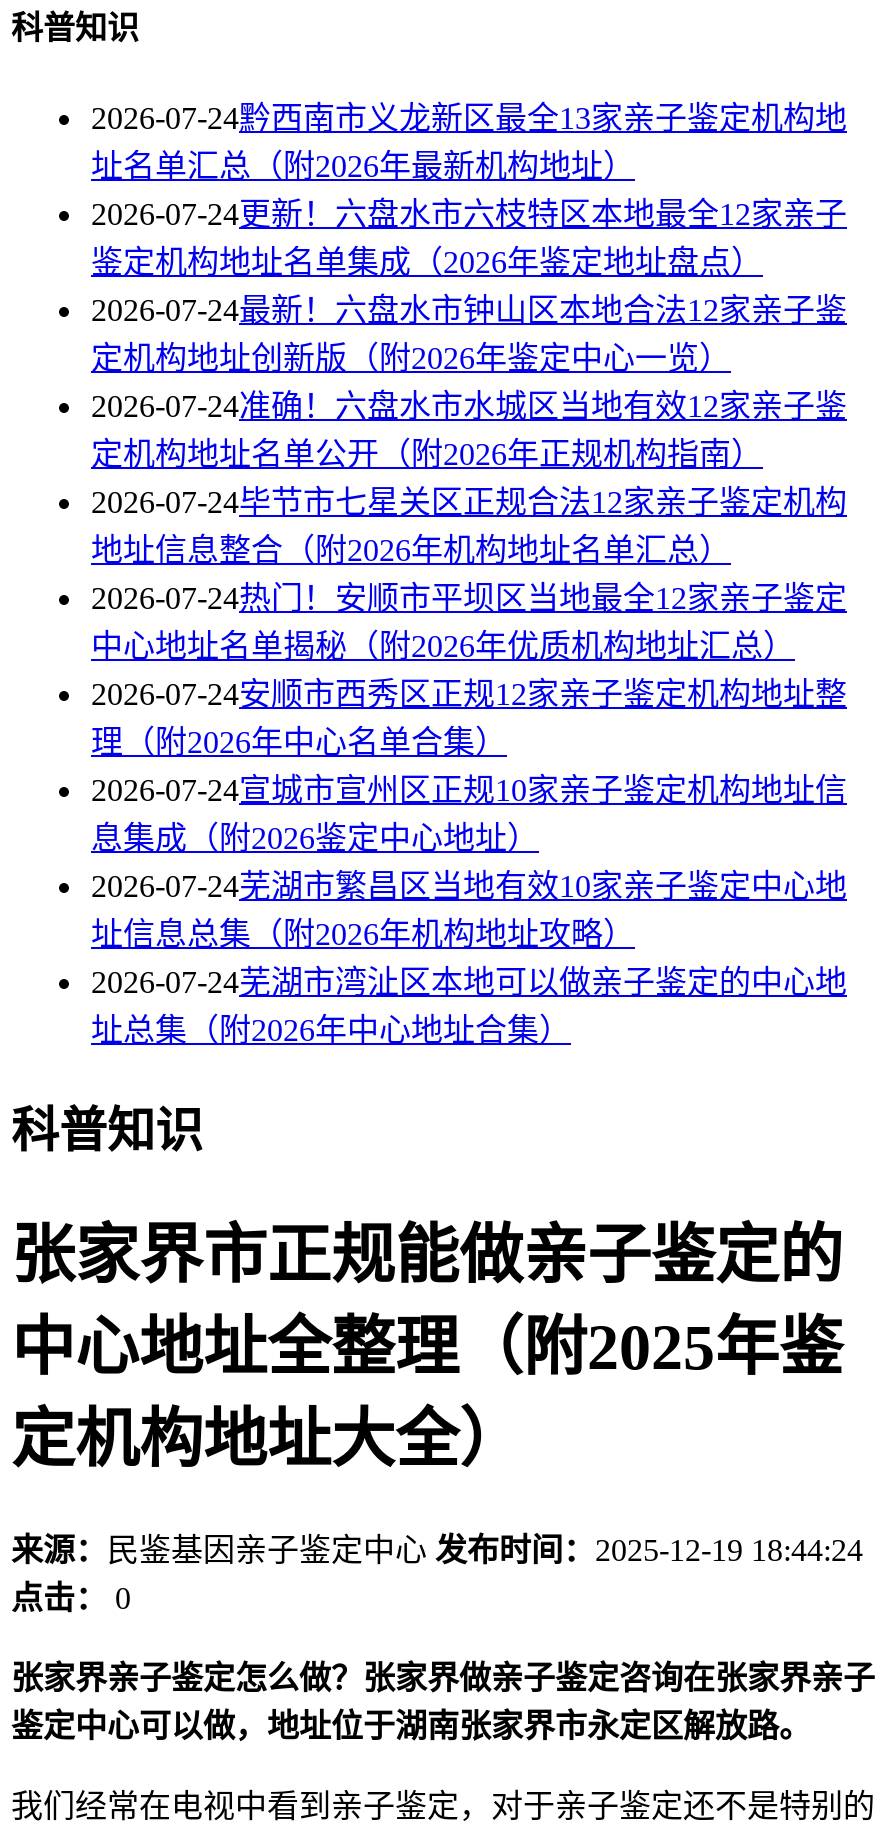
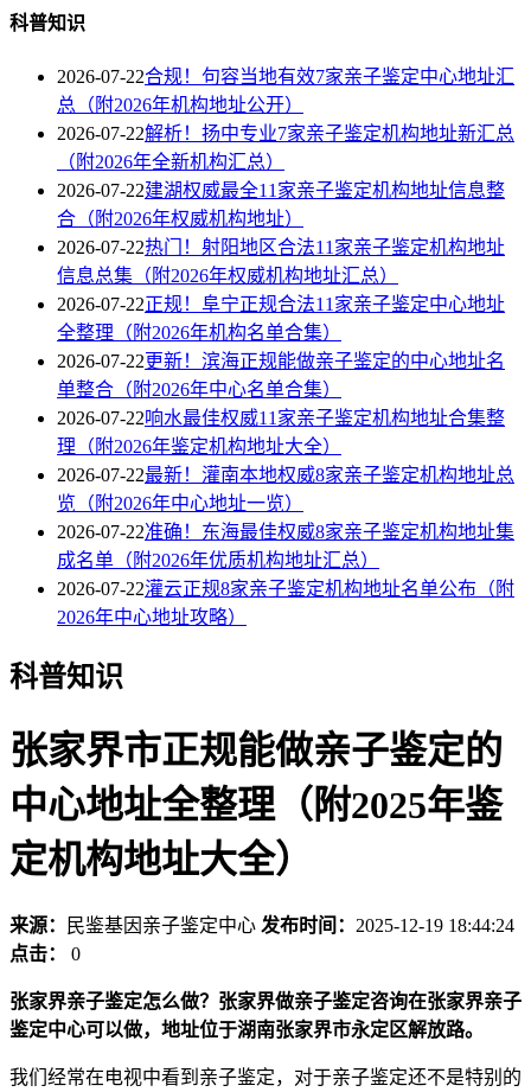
[91,101,847,1047] 2026-07-24黔西南市义龙新区最全13家亲子鉴定机构地 | 址名单汇总（附2026年最新机构地址） | 2026-07-24更新！六盘水市六枝特区本地最全12家亲子 | 鉴定机构地址名单集成（2026年鉴定地址盘点） | 2026-07-24最新！六盘水市钟山区本地合法12家亲子鉴 | 定机构地址创新版（附2026年鉴定中心一览） | 2026-07-24准确！六盘水市水城区当地有效12家亲子鉴 | 定机构地址名单公开（附2026年正规机构指南） | 2026-07-24毕节市七星关区正规合法12家亲子鉴定机构 | 地址信息整合（附2026年机构地址名单汇总） | 2026-07-24热门！安顺市平坝区当地最全12家亲子鉴定 | 中心地址名单揭秘（附2026年优质机构地址汇总） | 2026-07-24安顺市西秀区正规12家亲子鉴定机构地址整 | 理（附2026年中心名单合集） | 2026-07-24宣城市宣州区正规10家亲子鉴定机构地址信 | 息集成（附2026鉴定中心地址） | 2026-07-24芜湖市繁昌区当地有效10家亲子鉴定中心地 | 址信息总集（附2026年机构地址攻略） | 2026-07-24芜湖市湾沚区本地可以做亲子鉴定的中心地 | 址总集（附2026年中心地址合集） -> [57,66,514,627] 2026-07-22合规！句容当地有效7家亲子鉴定中心地址汇 | 总（附2026年机构地址公开） | 2026-07-22解析！扬中专业7家亲子鉴定机构地址新汇总 | （附2026年全新机构汇总） | 2026-07-22建湖权威最全11家亲子鉴定机构地址信息整 | 合（附2026年权威机构地址） | 2026-07-22热门！射阳地区合法11家亲子鉴定机构地址 | 信息总集（附2026年权威机构地址汇总） | 2026-07-22正规！阜宁正规合法11家亲子鉴定中心地址 | 全整理（附2026年机构名单合集） | 2026-07-22更新！滨海正规能做亲子鉴定的中心地址名 | 单整合（附2026年中心名单合集） | 2026-07-22响水最佳权威11家亲子鉴定机构地址合集整 | 理（附2026年鉴定机构地址大全） | 2026-07-22最新！灌南本地权威8家亲子鉴定机构地址总 | 览（附2026年中心地址一览） | 2026-07-22准确！东海最佳权威8家亲子鉴定机构地址集 | 成名单（附2026年优质机构地址汇总） | 2026-07-22灌云正规8家亲子鉴定机构地址名单公布（附 | 2026年中心地址攻略）

